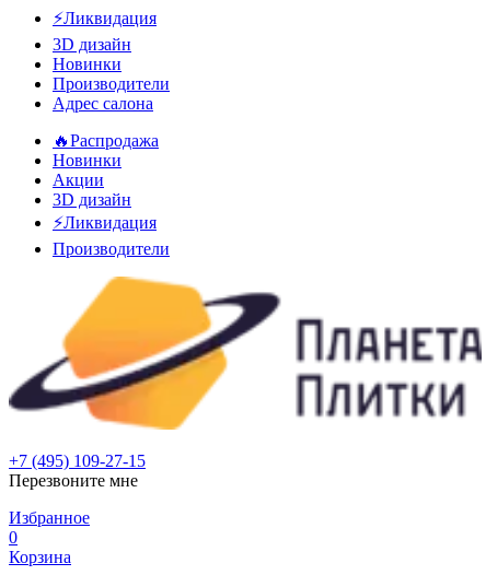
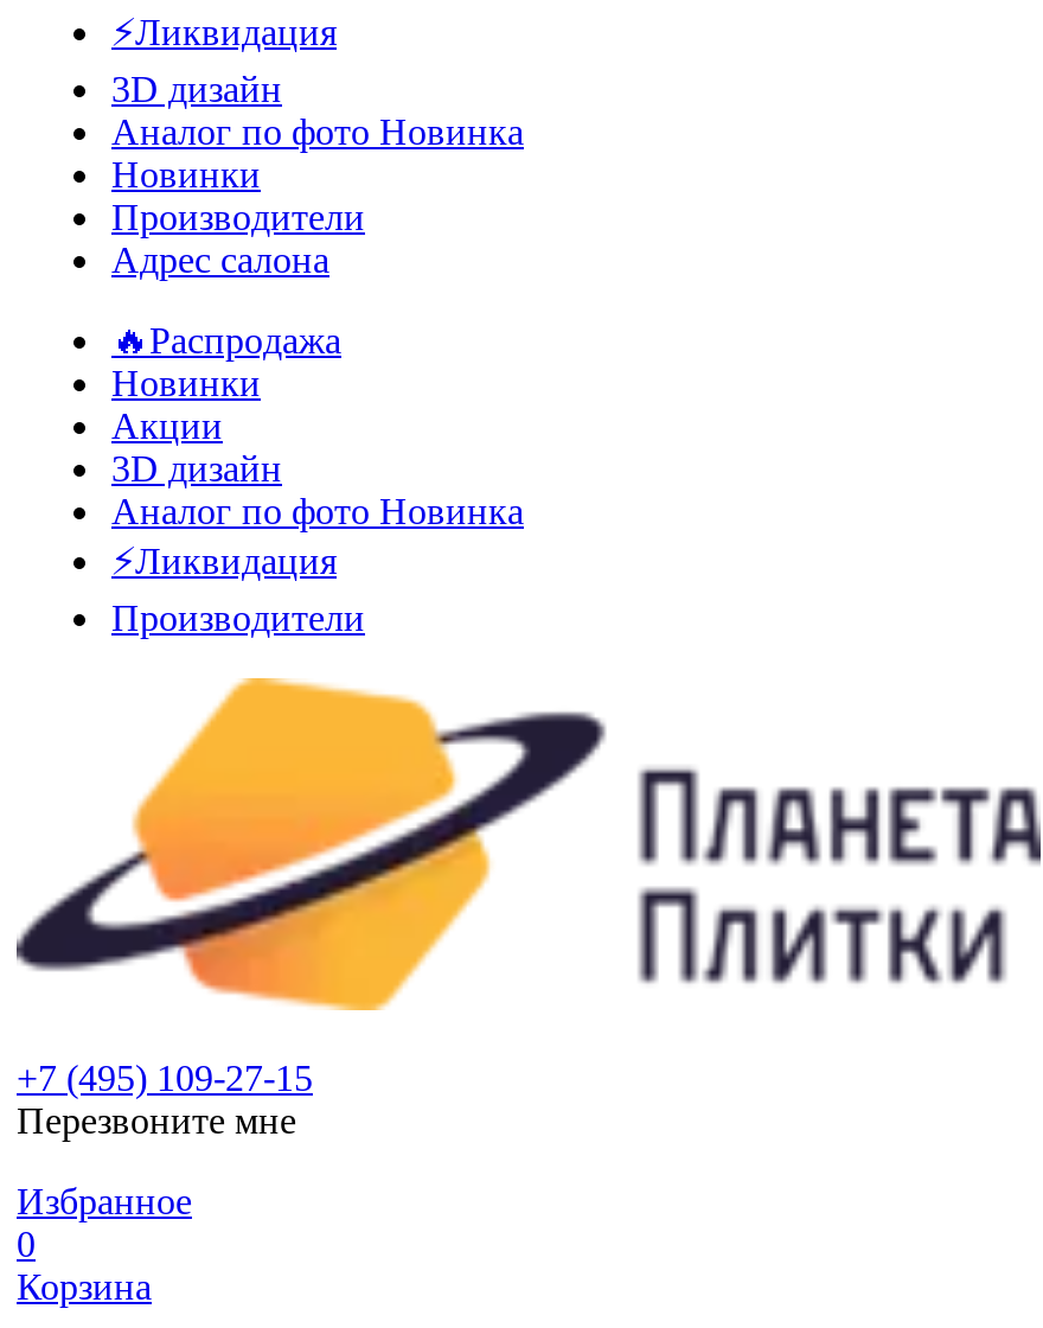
none -> [111,111,524,152] Аналог по фото Новинка
none -> [111,491,524,531] Аналог по фото Новинка

